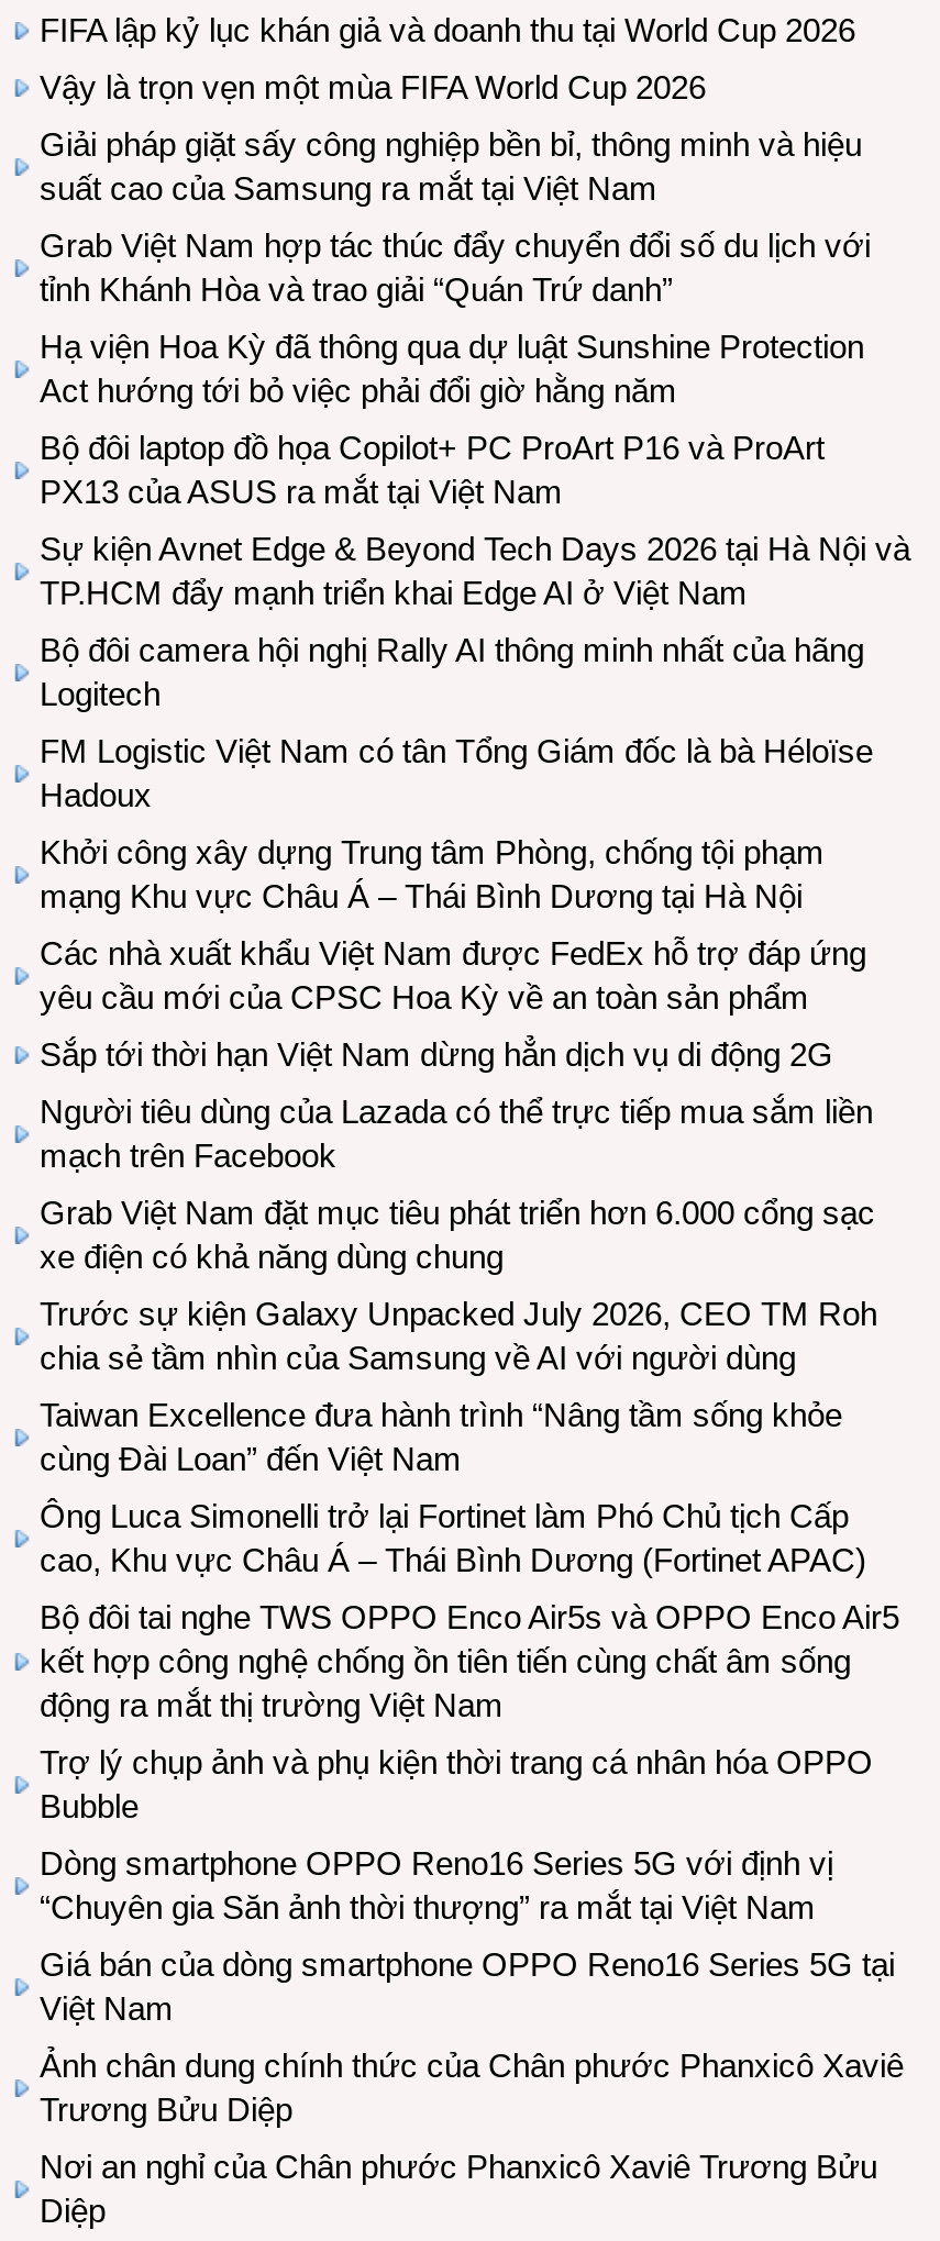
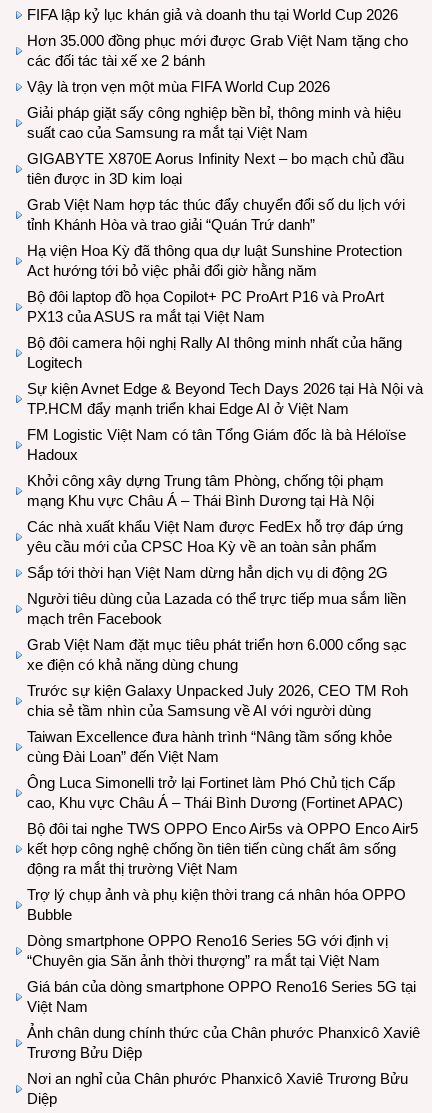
none -> [27,32,408,69] Hơn 35.000 đồng phục mới được Grab Việt Nam tặng cho | các đối tác tài xế xe 2 bánh
none -> [27,150,404,187] GIGABYTE X870E Aorus Infinity Next – bo mạch chủ đầu | tiên được in 3D kim loại
moved [40,530,910,611] -> [27,380,423,417]: Sự kiện Avnet Edge & Beyond Tech Days 2026 tại Hà Nội và | TP.HCM đẩy mạnh triển khai Edge AI ở Việt Nam

